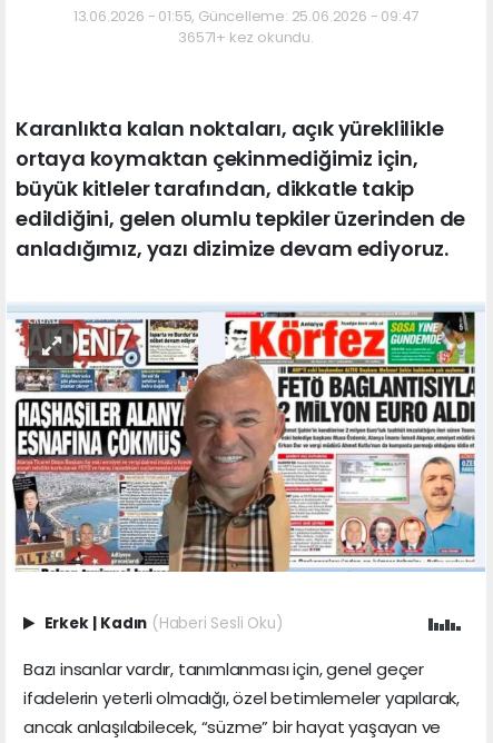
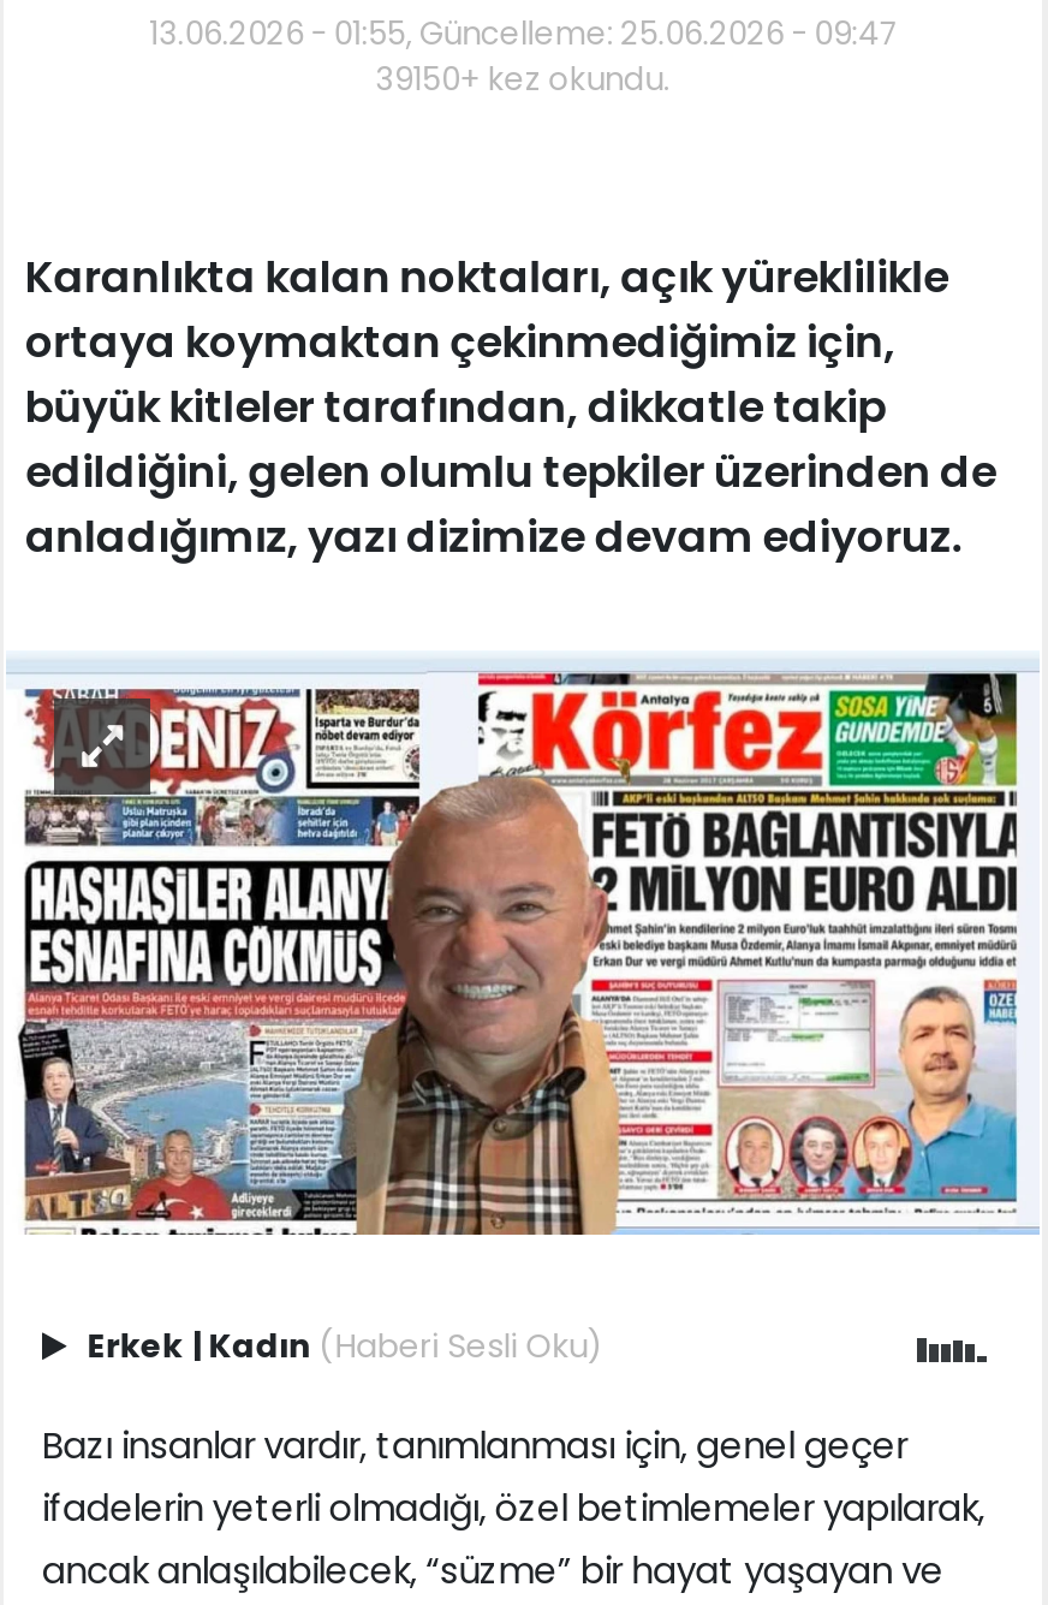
[178,27,314,48] 36571+ kez okundu. -> [375,57,670,103] 39150+ kez okundu.

